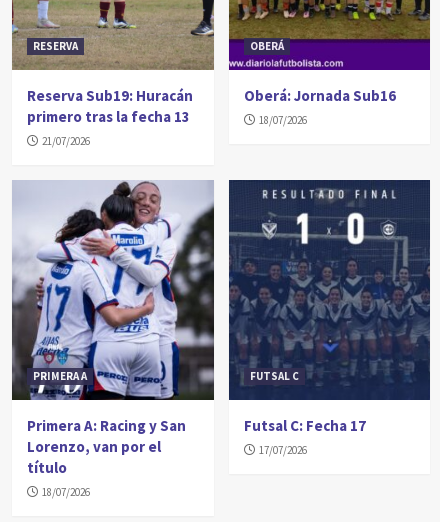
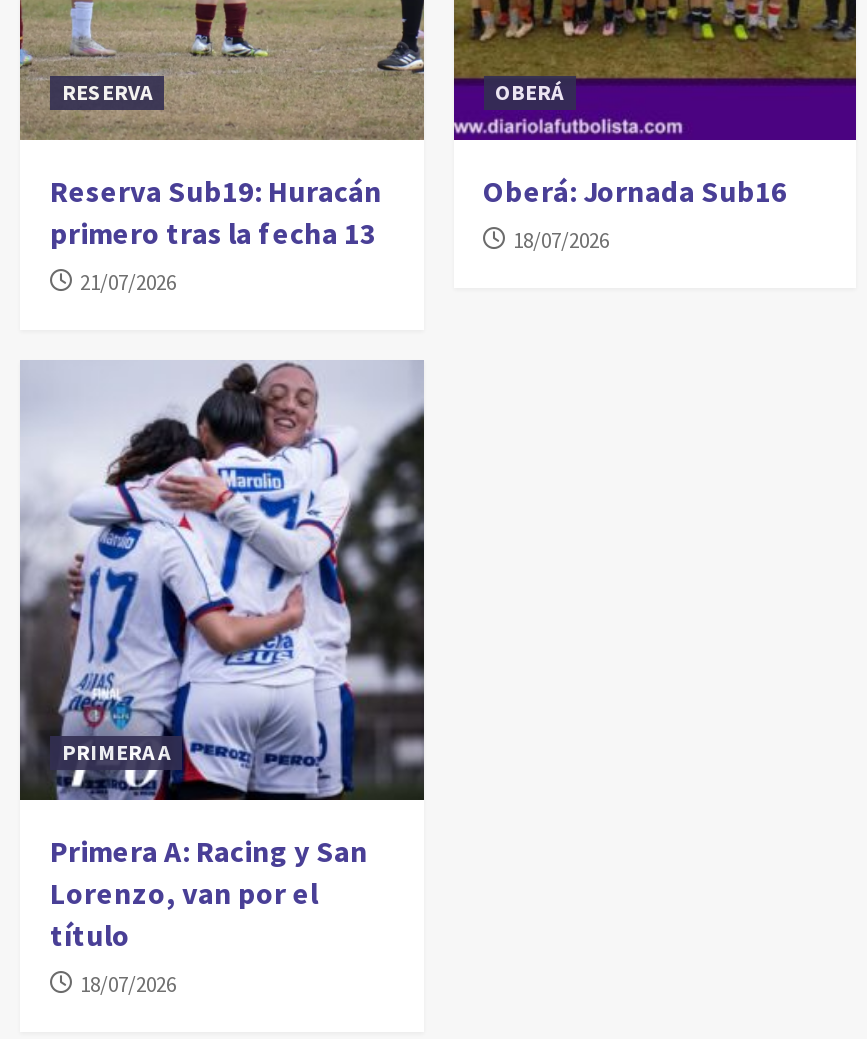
[228,179,431,457] [image] | FUTSAL C | Futsal C: Fecha 17 | 17/07/2026 -> none

